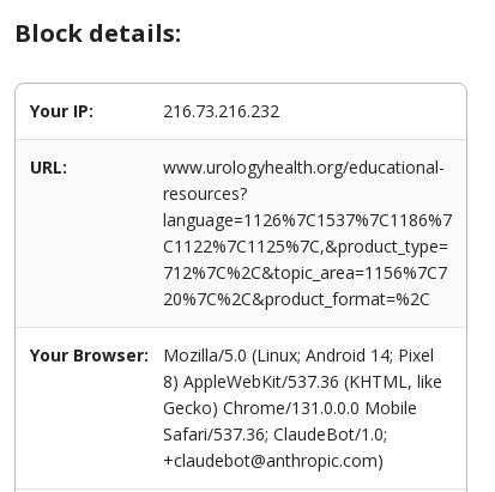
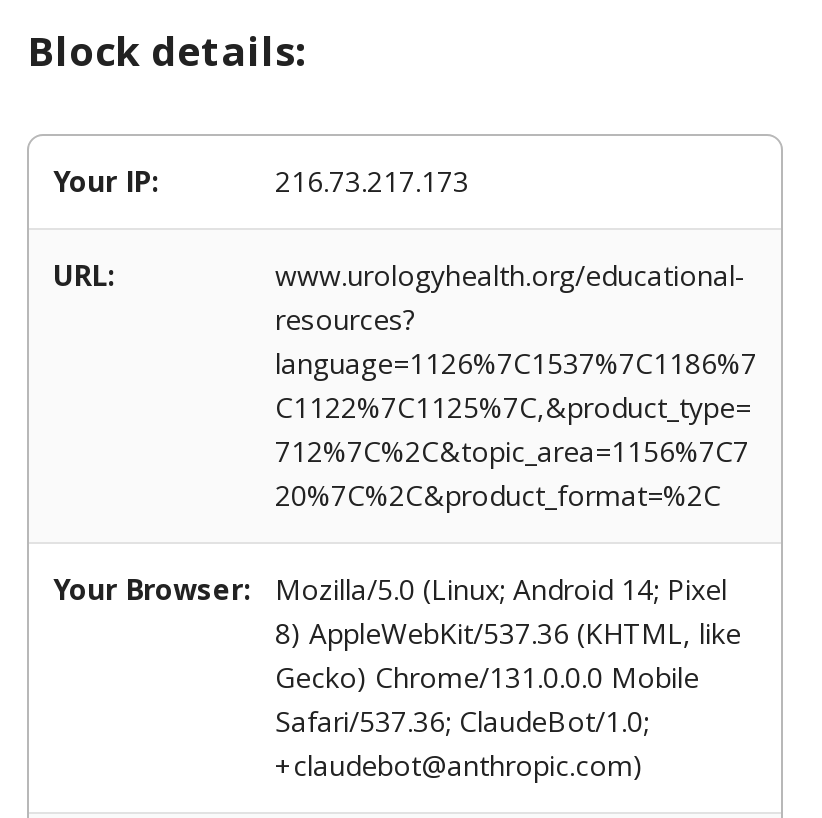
[163,99,279,122] 216.73.216.232 -> [275,162,469,200] 216.73.217.173

